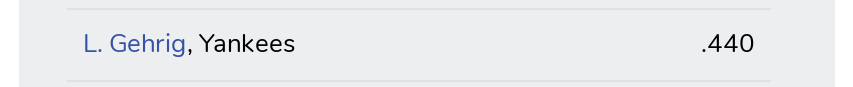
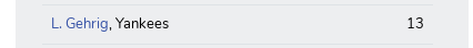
[701,26,755,62] .440 -> [406,14,424,34] 13

